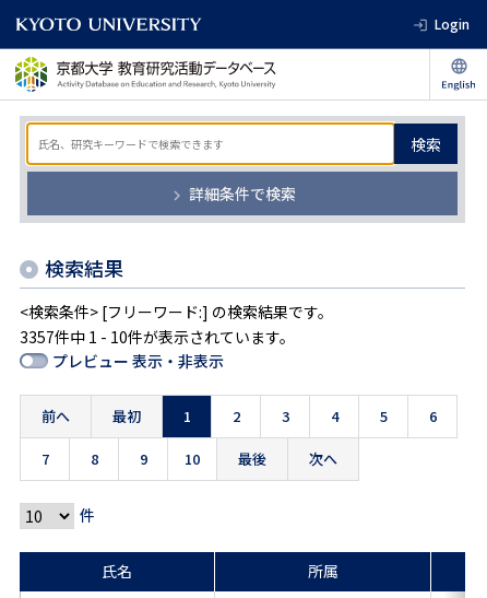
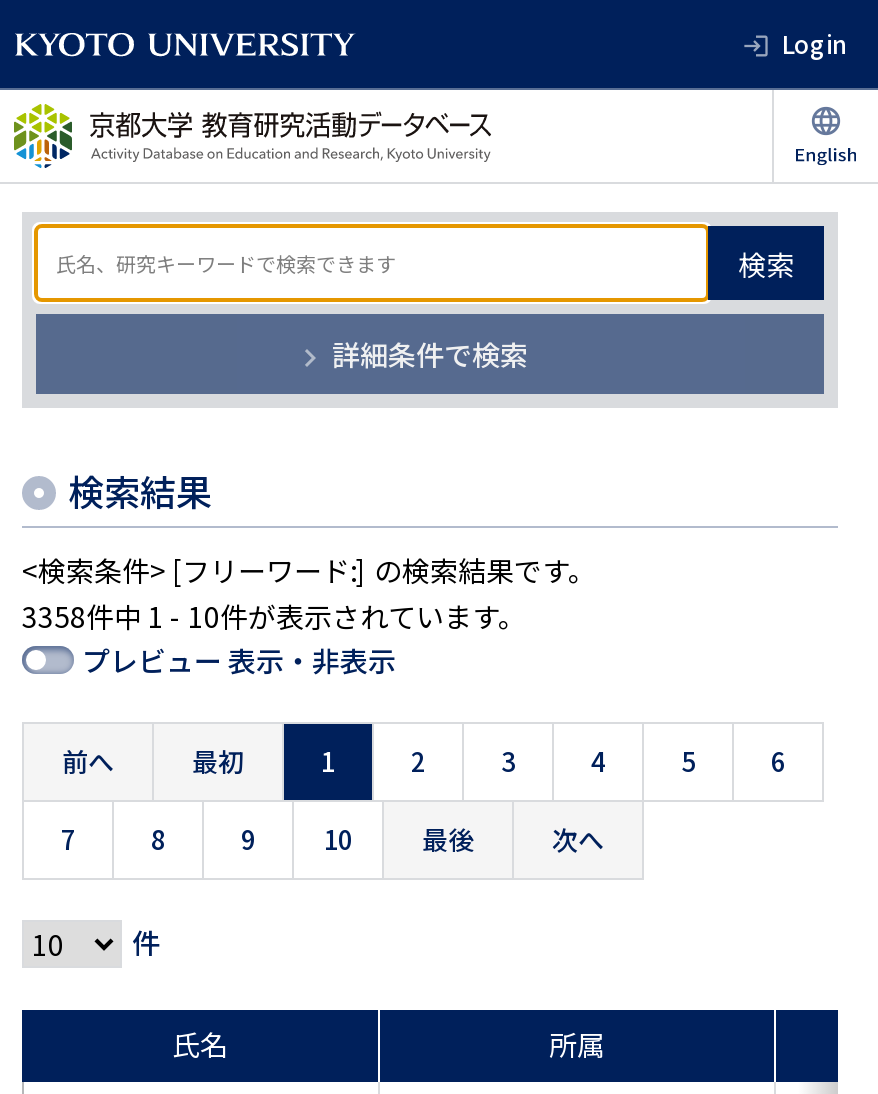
[20,326,295,348] 3357件中 1 - 10件が表示されています。 -> [22,596,526,636] 3358件中 1 - 10件が表示されています。

